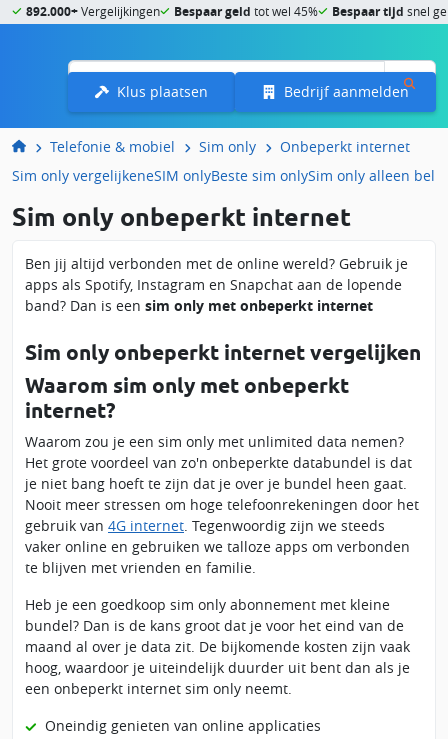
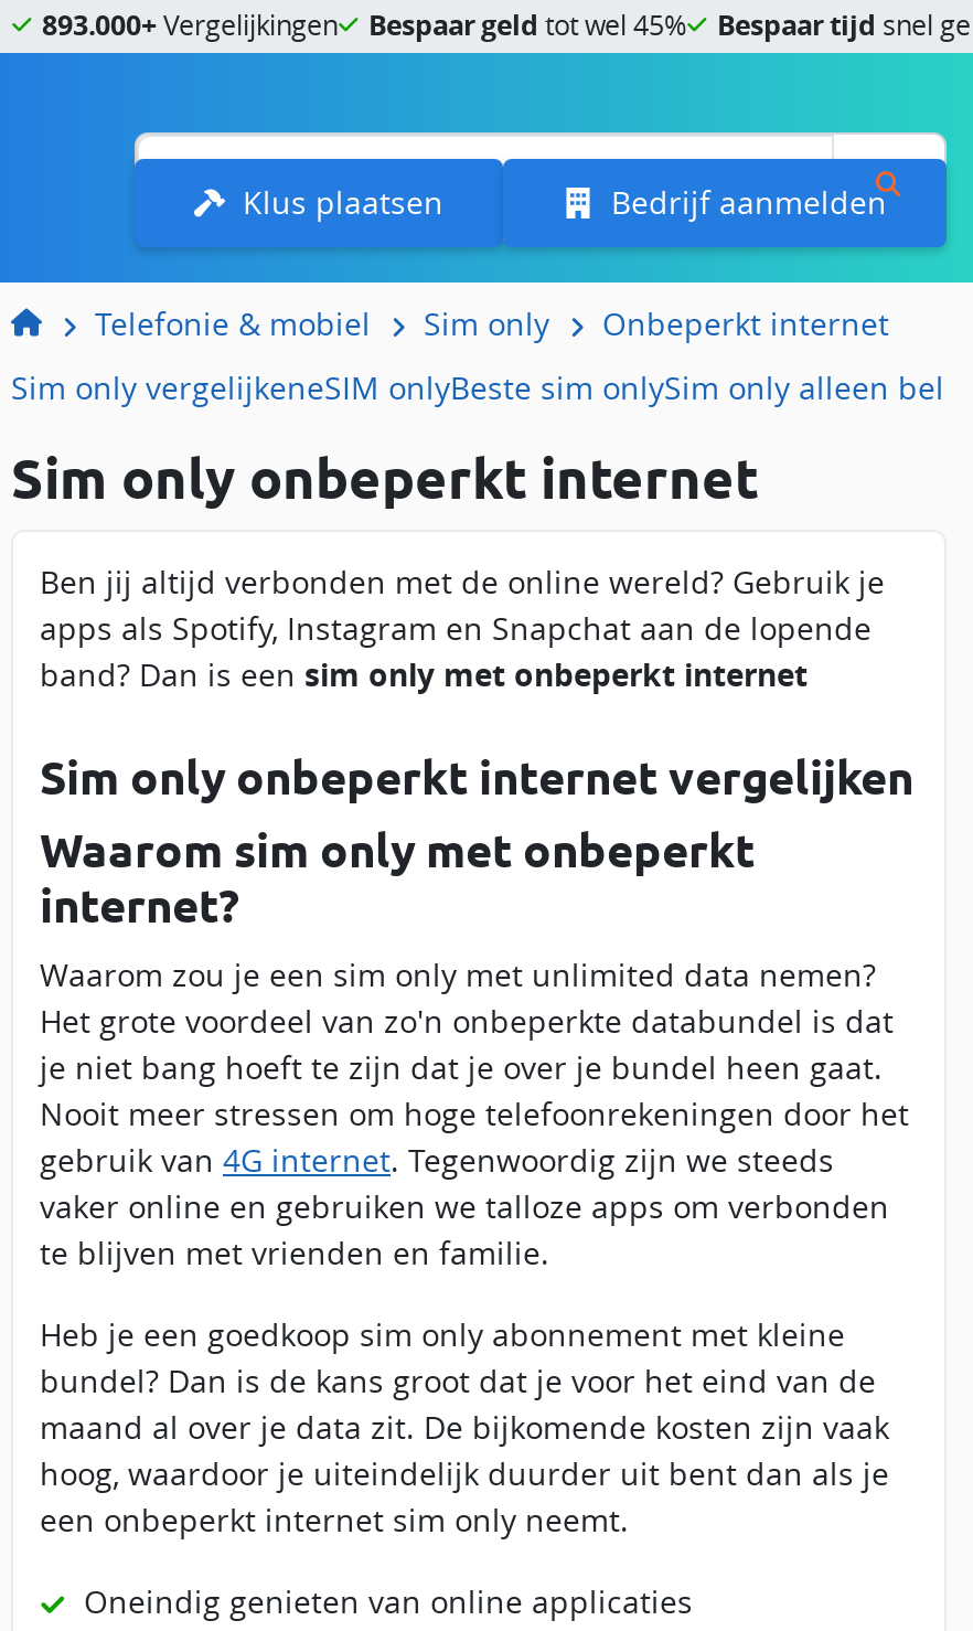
[26,3,160,20] 892.000+ Vergelijkingen -> [42,7,338,44] 893.000+ Vergelijkingen

